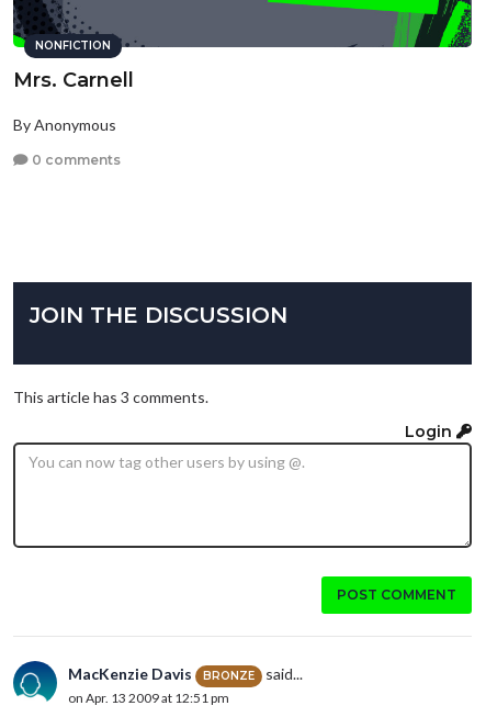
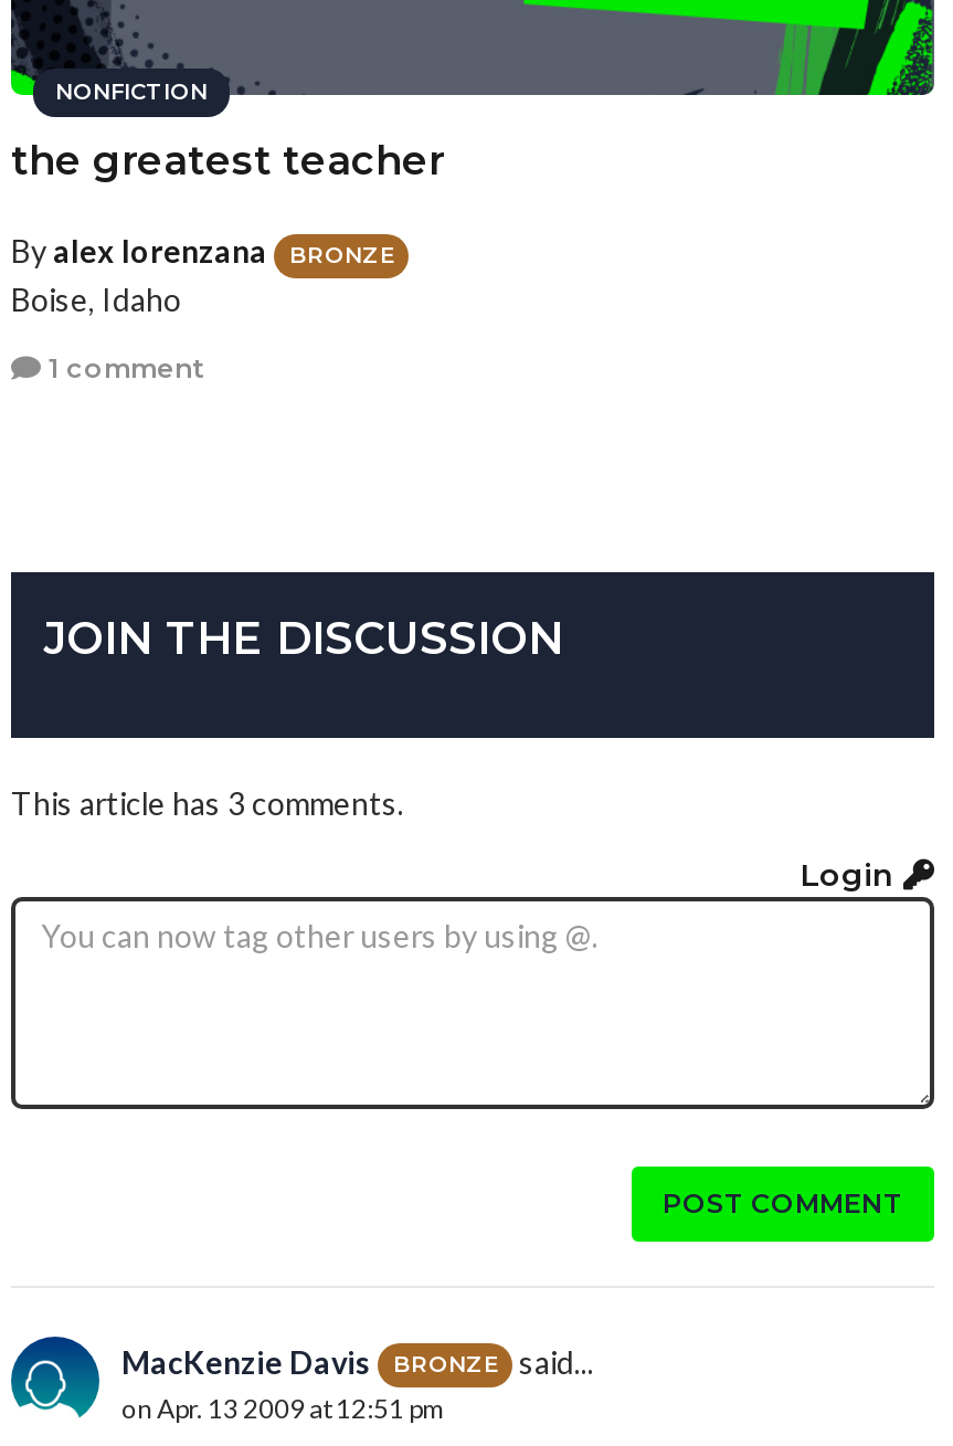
[13,69,134,93] Mrs. Carnell -> [11,138,444,187] the greatest teacher
[13,116,116,135] By Anonymous -> [11,233,393,318] By alex lorenzana | BRONZE | Boise, Idaho
[29,151,121,168] 0 comments -> [42,352,203,385] 1 comment

